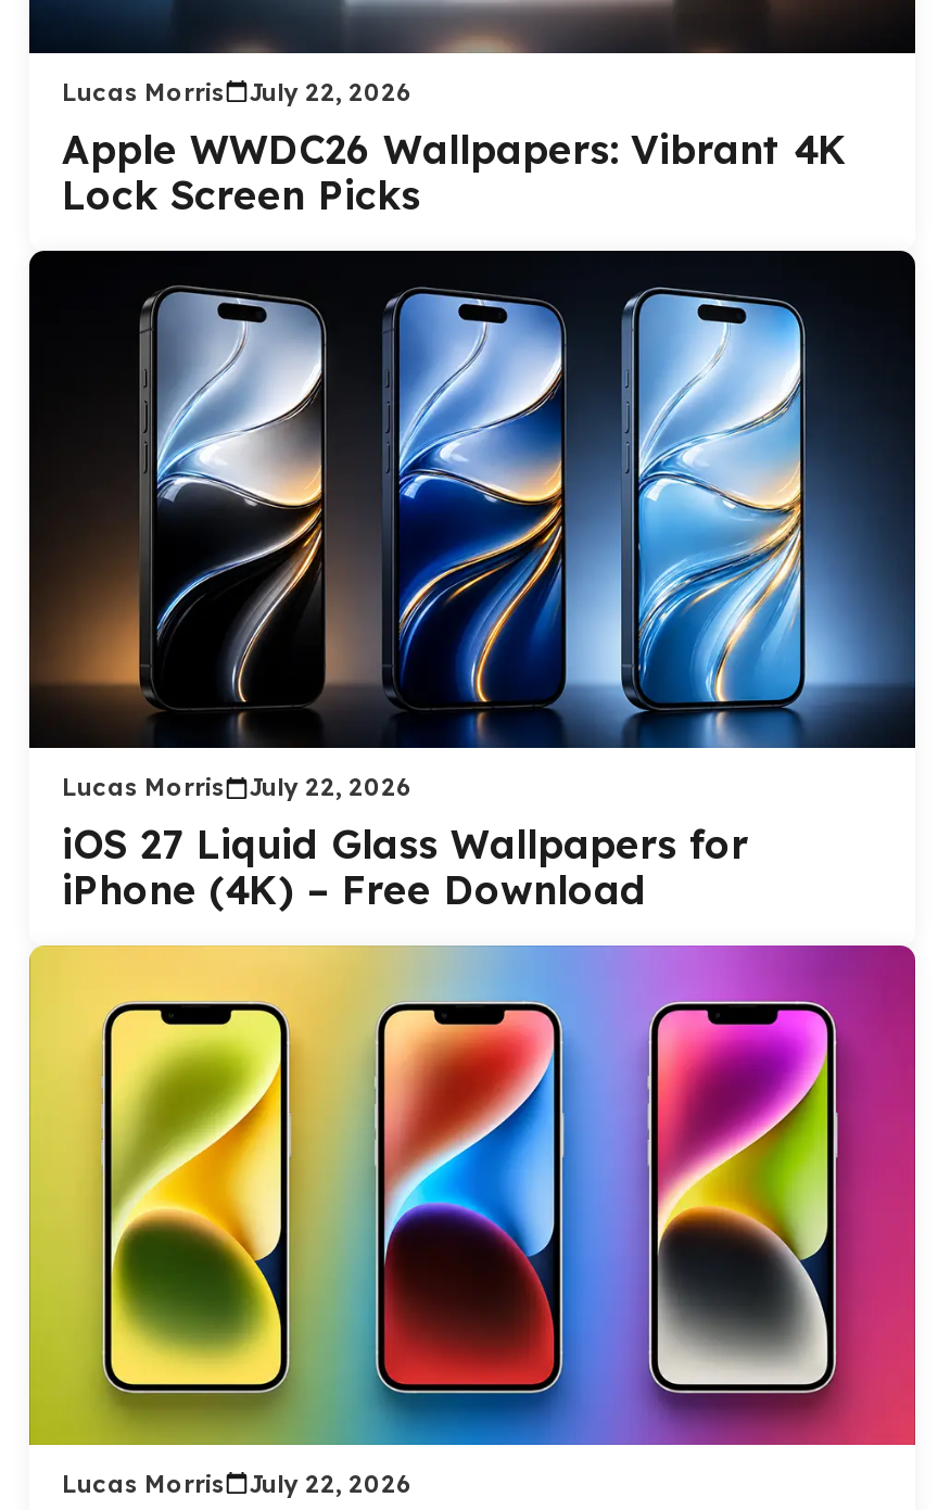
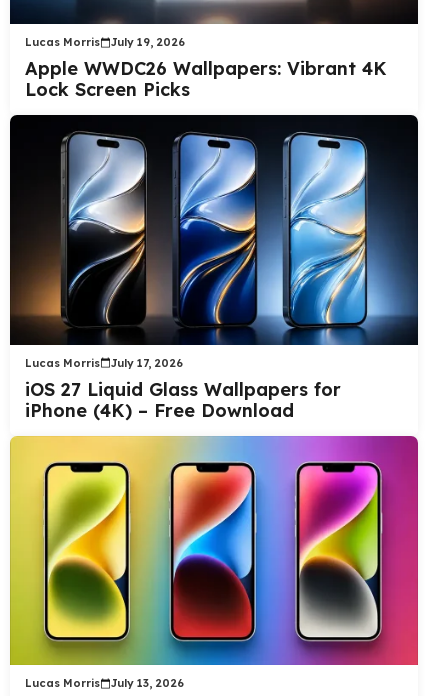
[62,76,411,106] Lucas Morris July 22, 2026 -> [25,35,185,49] Lucas Morris July 19, 2026
[62,772,411,802] Lucas Morris July 22, 2026 -> [25,355,183,369] Lucas Morris July 17, 2026
[62,1468,411,1498] Lucas Morris July 22, 2026 -> [25,676,184,690] Lucas Morris July 13, 2026

